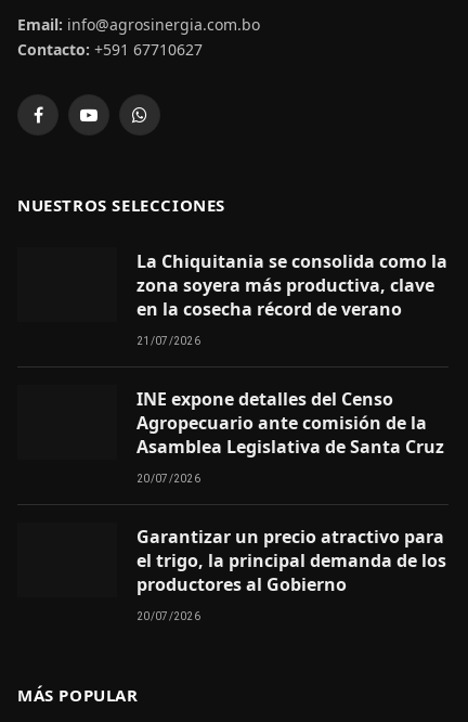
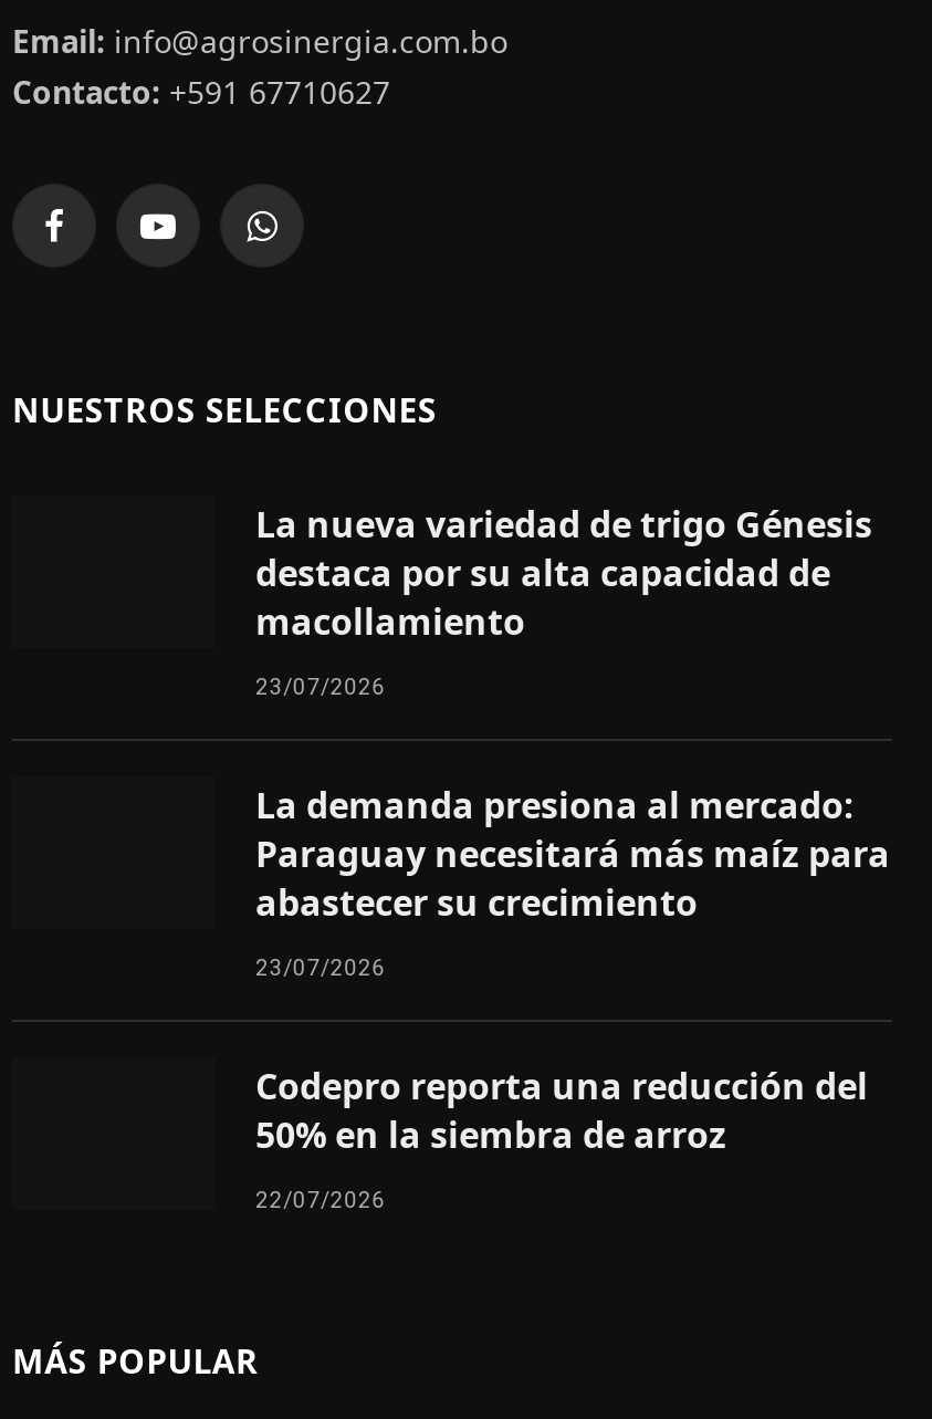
[136,249,447,321] La Chiquitania se consolida como la | zona soyera más productiva, clave | en la cosecha récord de verano -> [255,500,872,646] La nueva variedad de trigo Génesis | destaca por su alta capacidad de | macollamiento
[136,335,200,347] 21/07/2026 -> [255,674,386,699] 23/07/2026
[136,387,444,458] INE expone detalles del Censo | Agropecuario ante comisión de la | Asamblea Legislativa de Santa Cruz -> [255,781,890,927] La demanda presiona al mercado: | Paraguay necesitará más maíz para | abastecer su crecimiento
[136,473,200,484] 20/07/2026 -> [255,955,386,980] 23/07/2026
[136,525,446,596] Garantizar un precio atractivo para | el trigo, la principal demanda de los | productores al Gobierno -> [255,1062,868,1159] Codepro reporta una reducción del | 50% en la siembra de arroz
[136,610,200,622] 20/07/2026 -> [255,1188,386,1212] 22/07/2026

